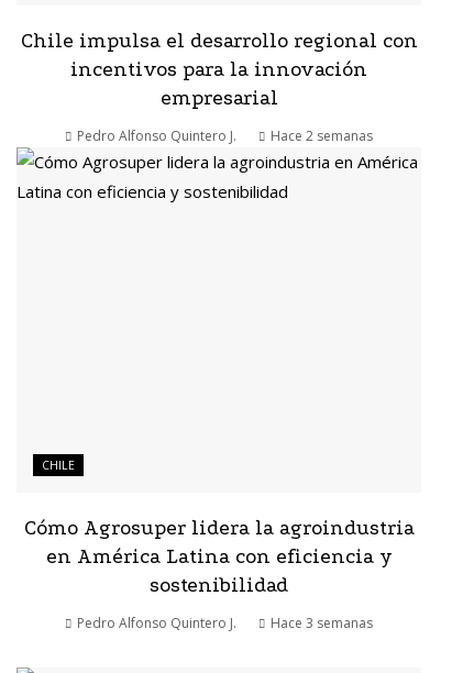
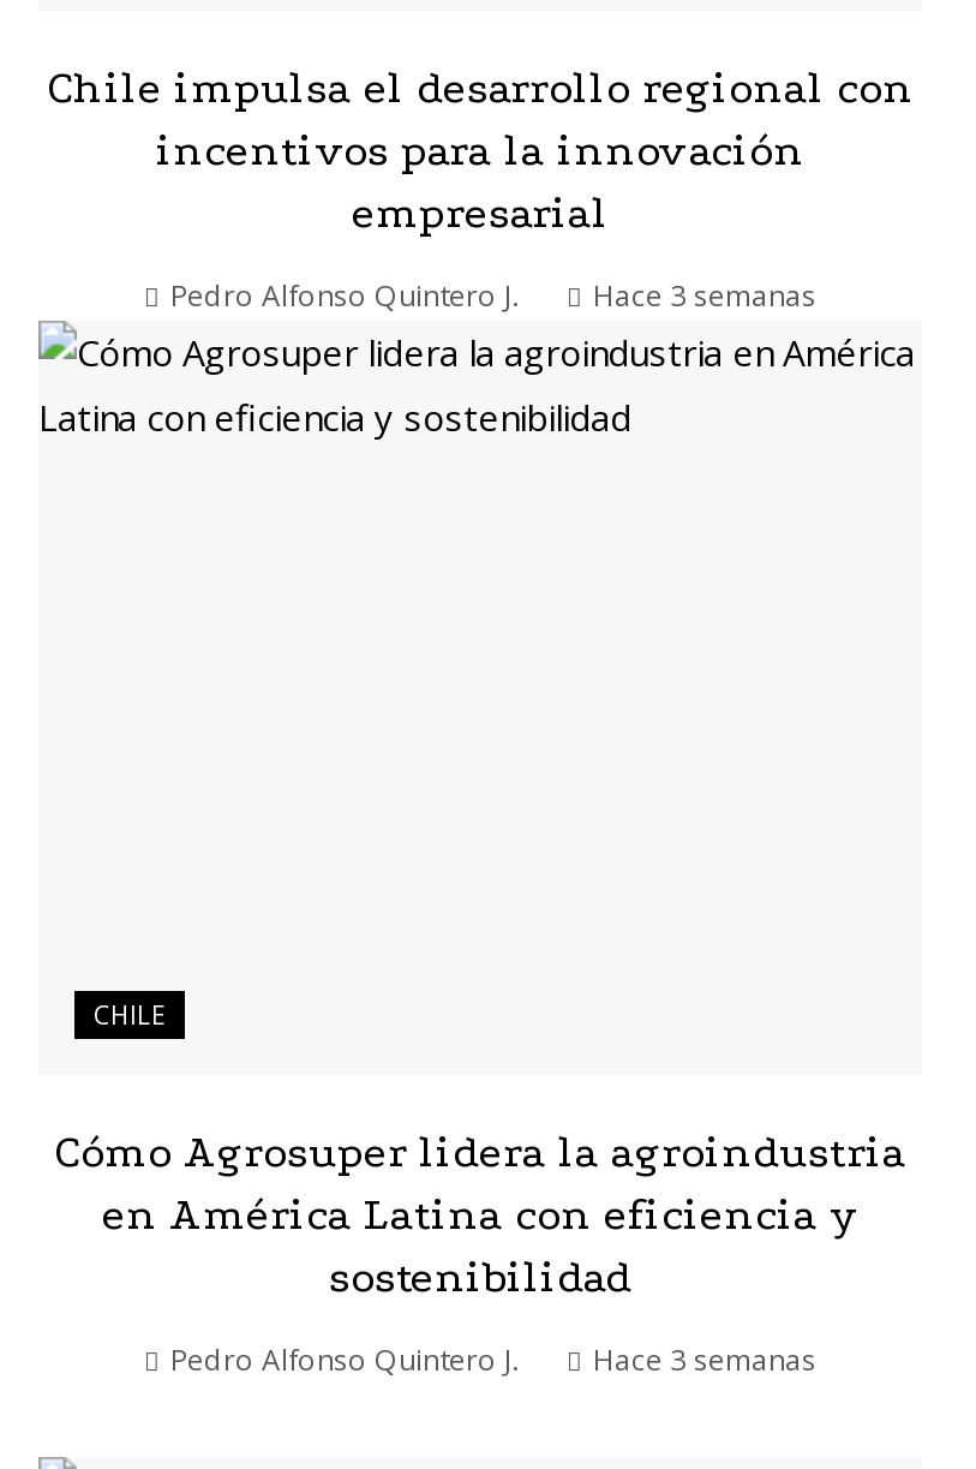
[77,127,373,145] Pedro Alfonso Quintero J. Hace 2 semanas -> [170,276,816,317] Pedro Alfonso Quintero J. Hace 3 semanas

